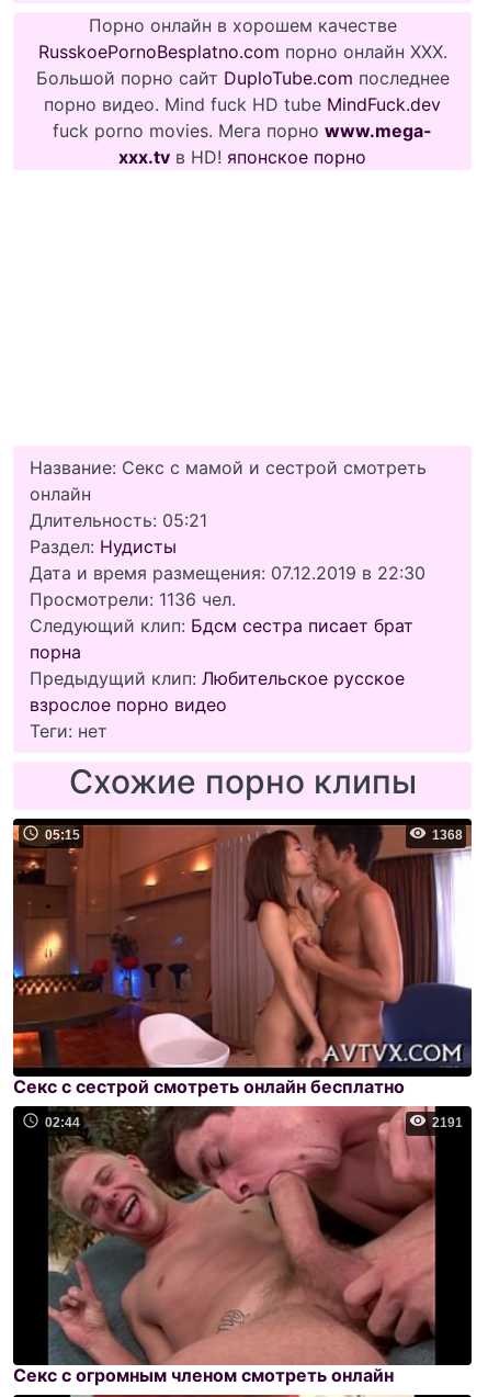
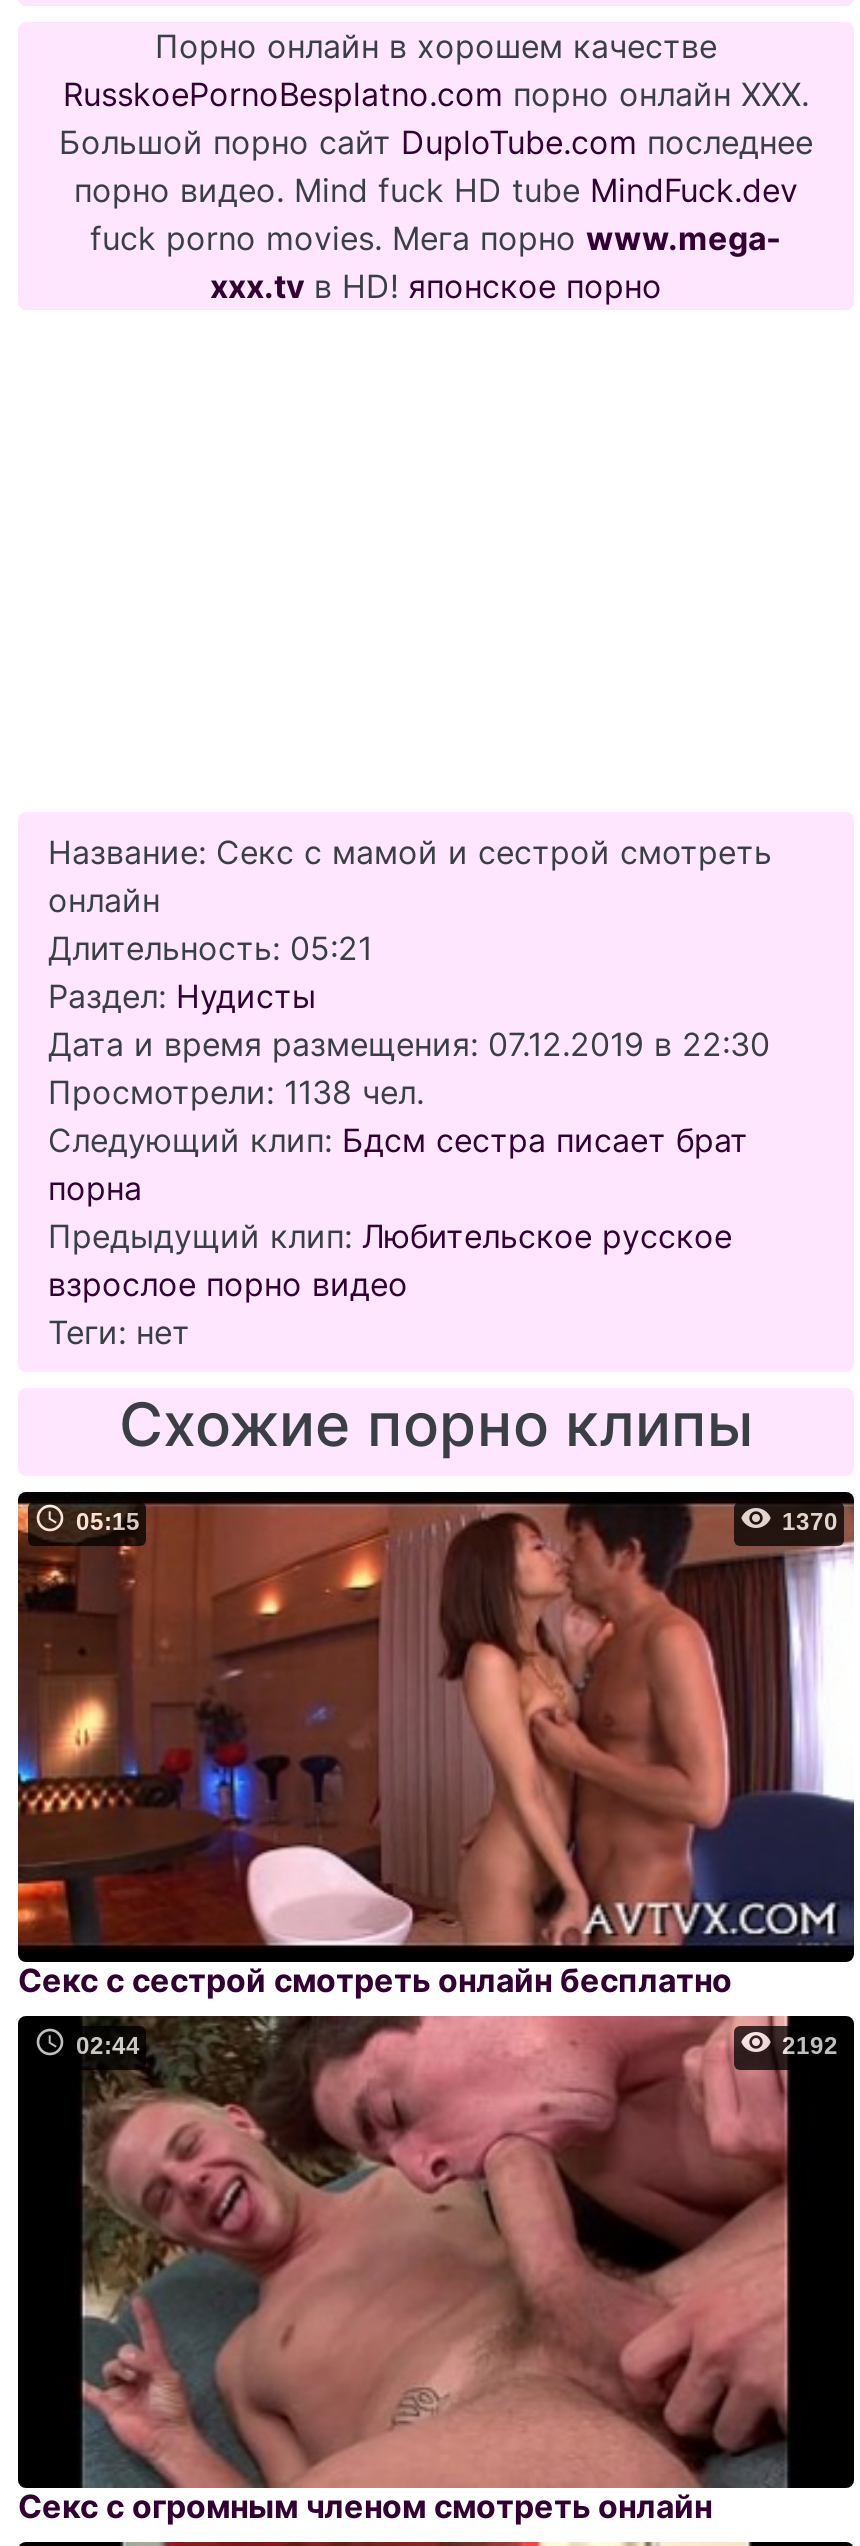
[30,588,236,610] Просмотрели: 1136 чел. -> [48,1072,424,1112] Просмотрели: 1138 чел.
[432,828,463,843] 1368 -> [782,1509,838,1537] 1370
[432,1116,463,1131] 2191 -> [782,2033,838,2061] 2192

